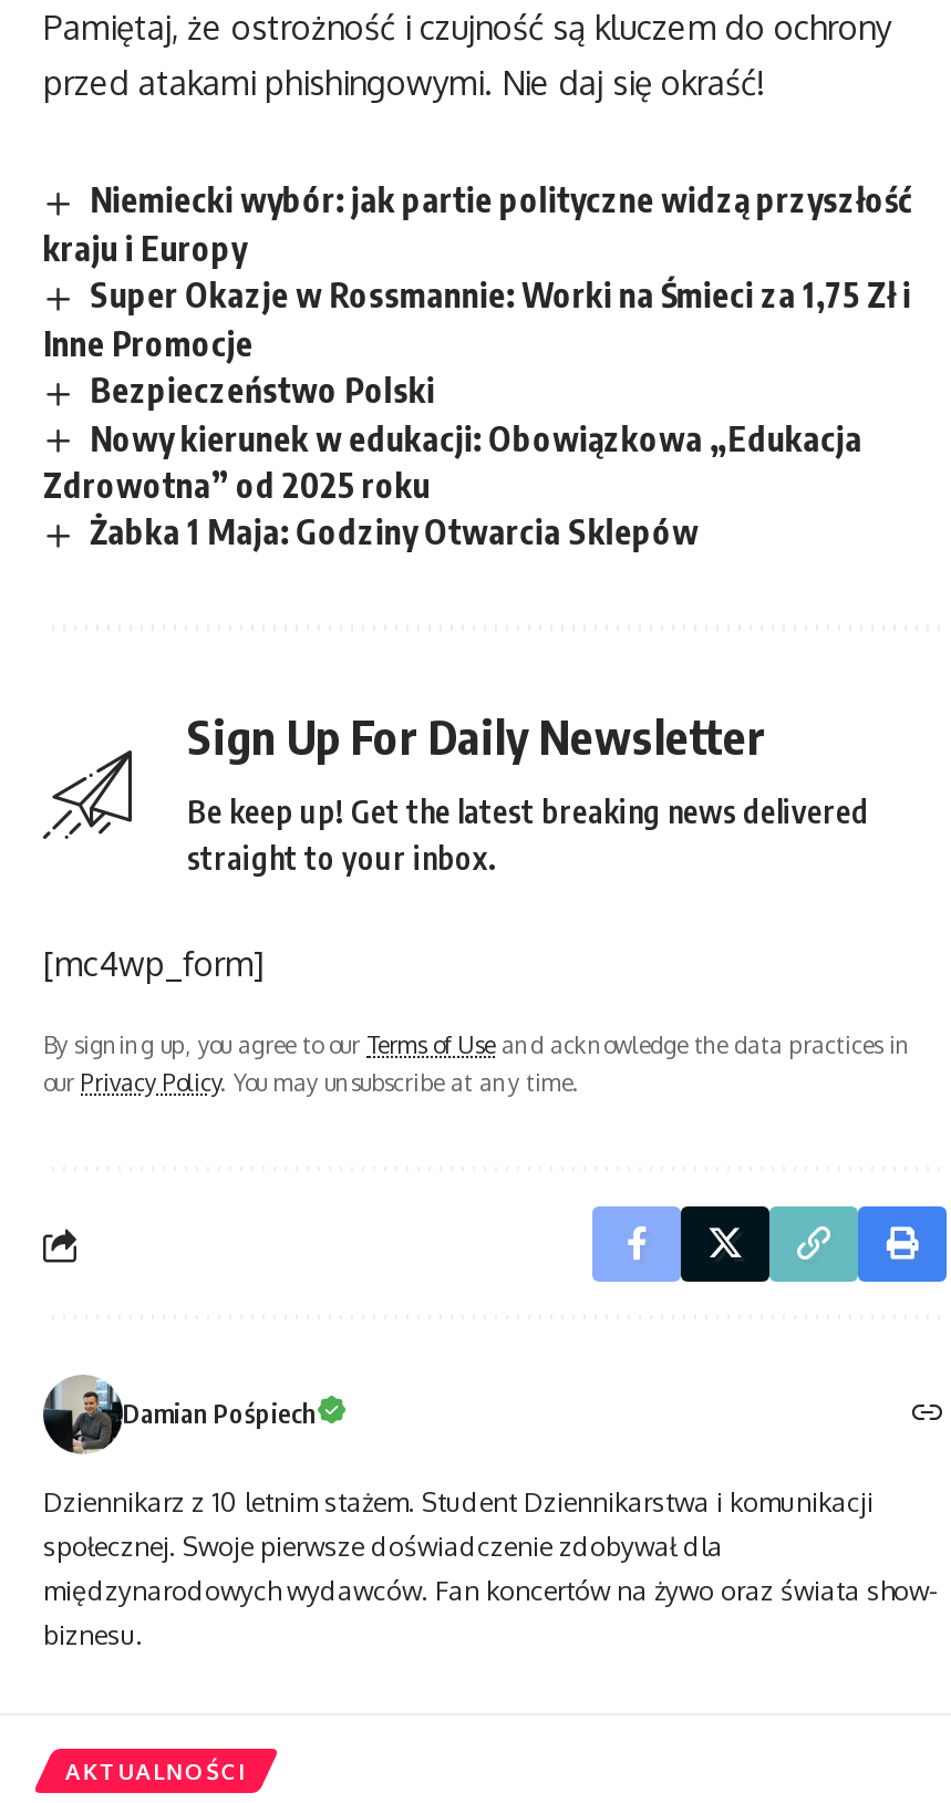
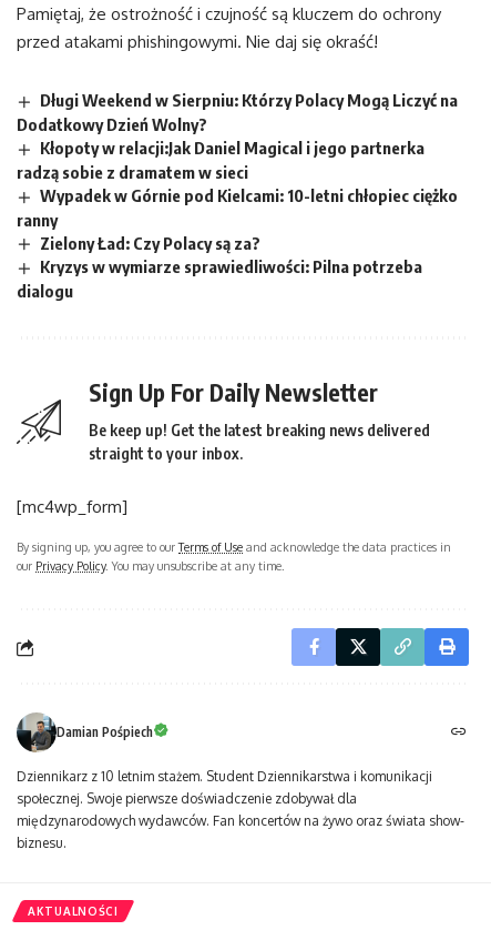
[43,179,911,552] Niemiecki wybór: jak partie polityczne widzą przyszłość | kraju i Europy | Super Okazje w Rossmannie: Worki na Śmieci za 1,75 Zł i | Inne Promocje | Bezpieczeństwo Polski | Nowy kierunek w edukacji: Obowiązkowa „Edukacja | Zdrowotna” od 2025 roku | Żabka 1 Maja: Godziny Otwarcia Sklepów -> [17,90,458,301] Długi Weekend w Sierpniu: Którzy Polacy Mogą Liczyć na | Dodatkowy Dzień Wolny? | Kłopoty w relacji:Jak Daniel Magical i jego partnerka | radzą sobie z dramatem w sieci | Wypadek w Górnie pod Kielcami: 10-letni chłopiec ciężko | ranny | Zielony Ład: Czy Polacy są za? | Kryzys w wymiarze sprawiedliwości: Pilna potrzeba | dialogu

